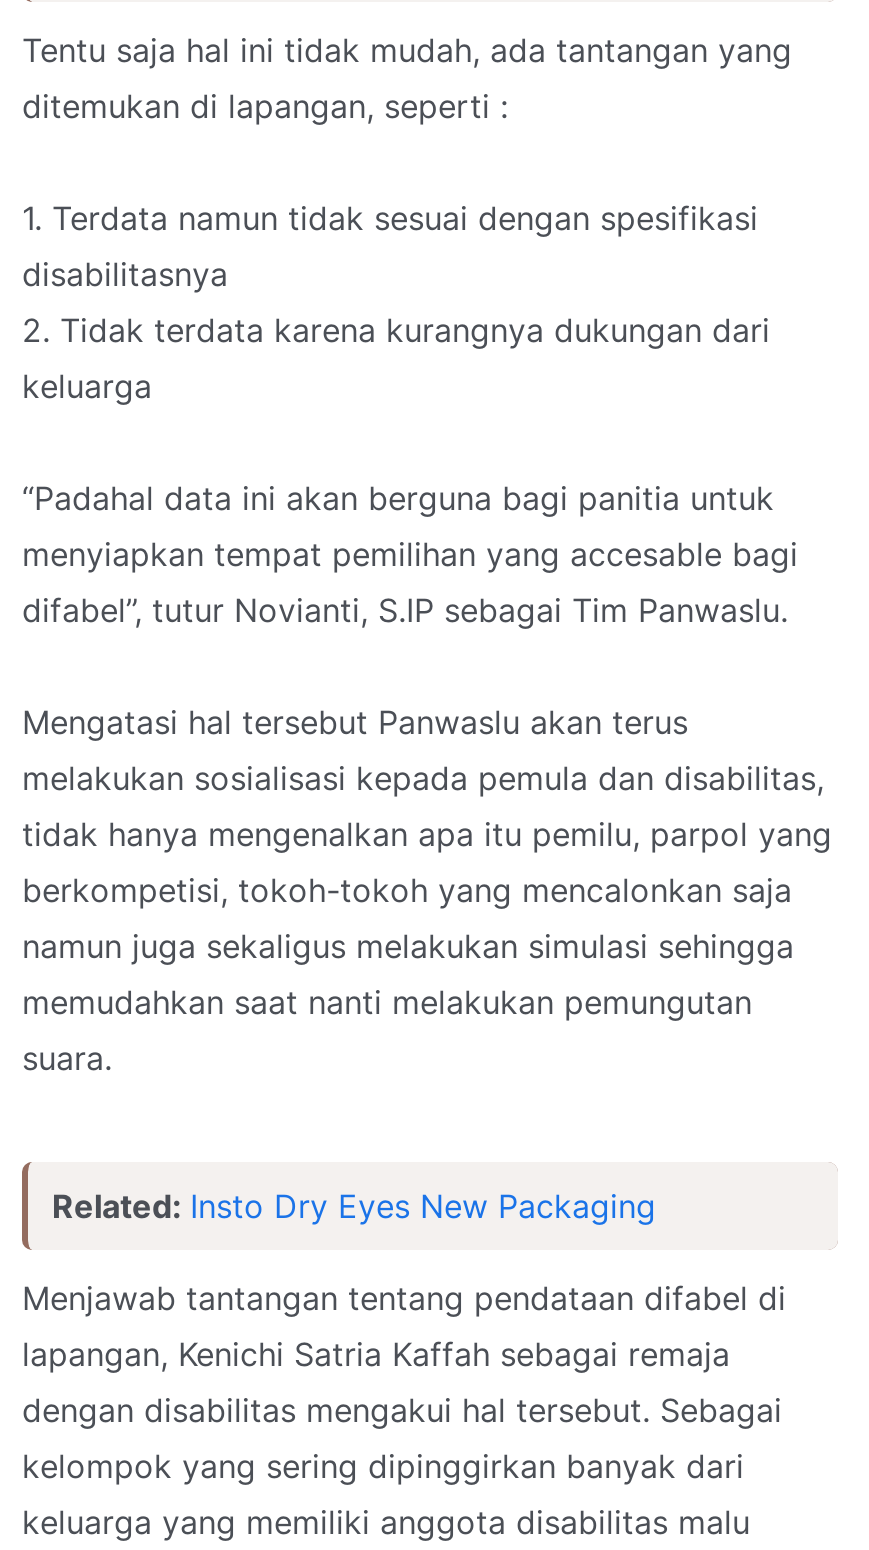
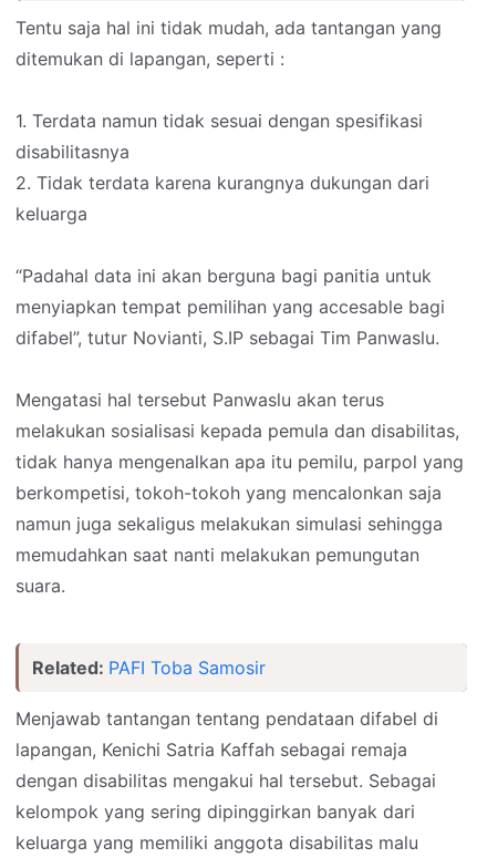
[52,1186,656,1226] Related: Insto Dry Eyes New Packaging -> [32,657,266,679] Related: PAFI Toba Samosir

